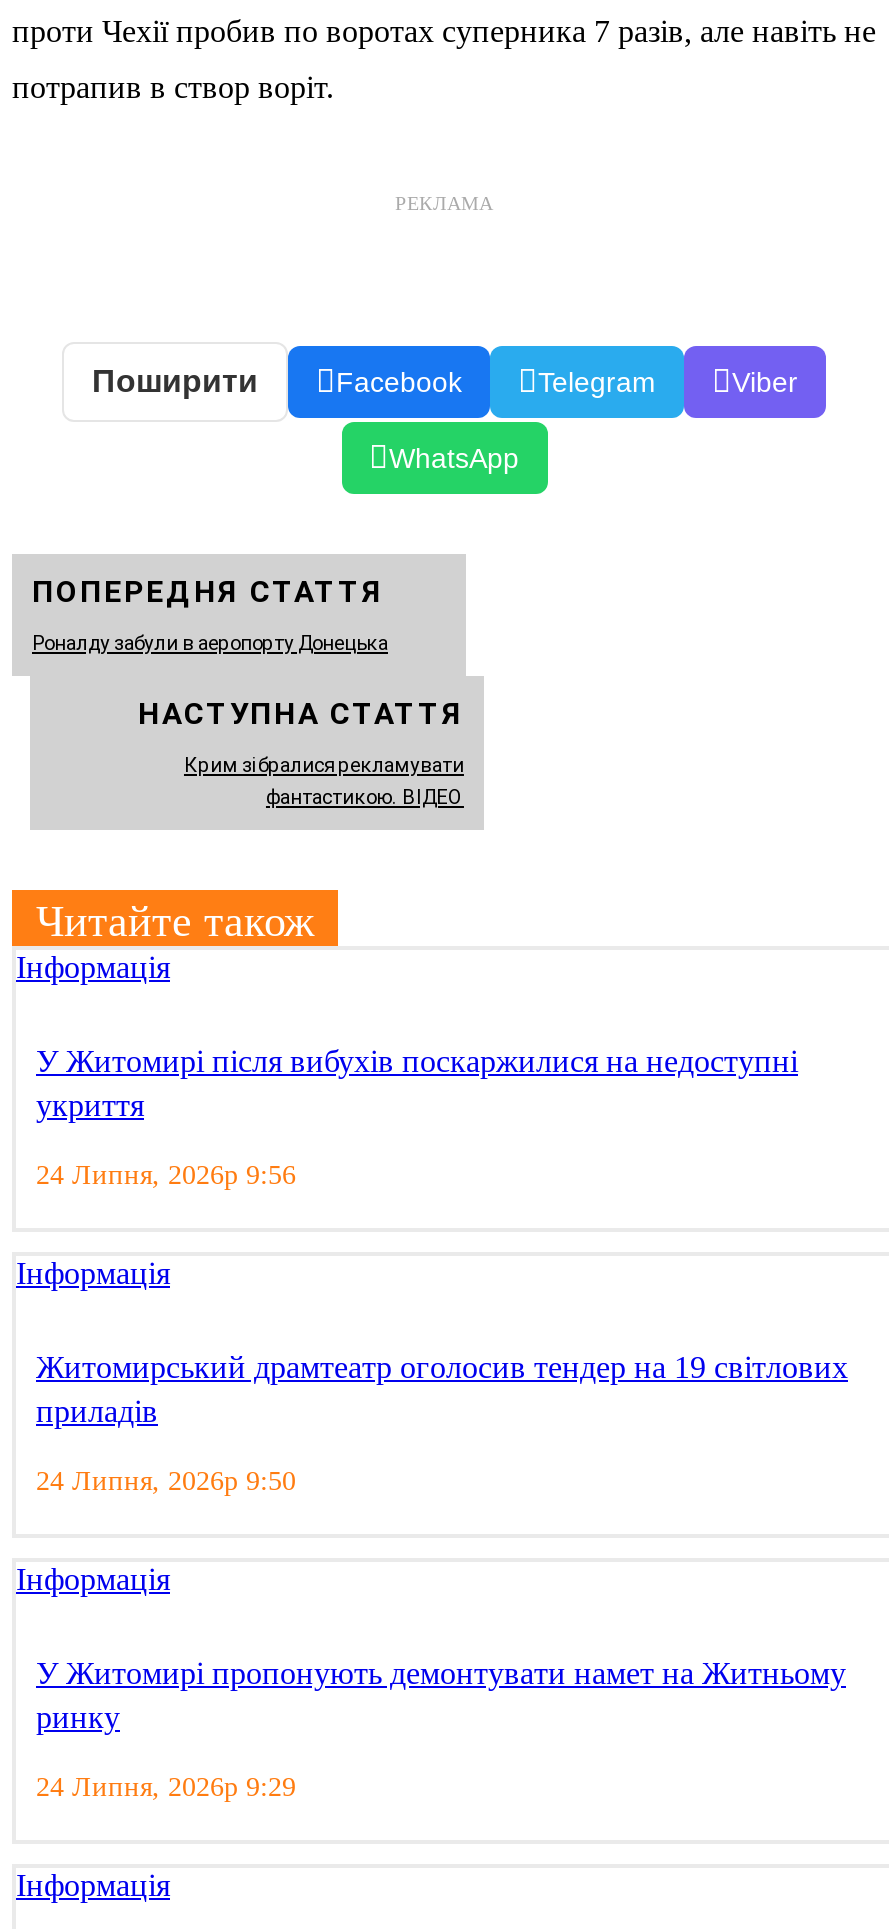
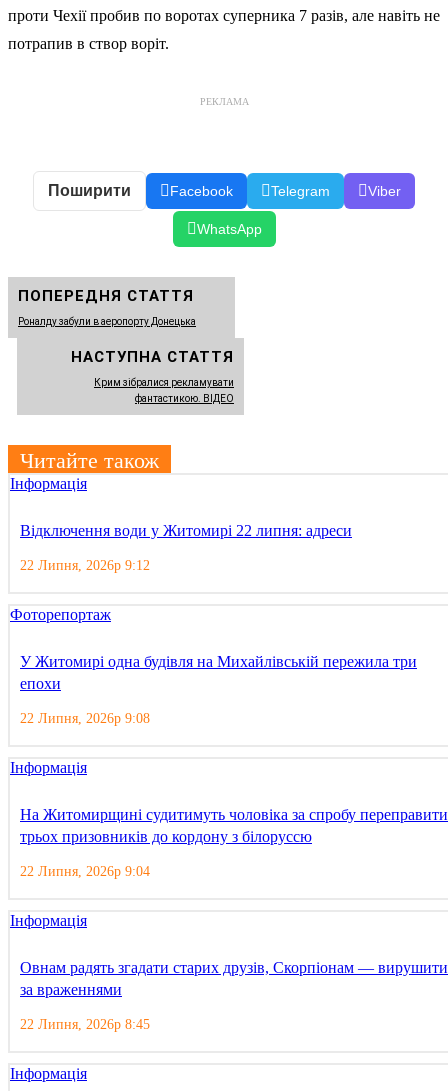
[36,1043,798,1189] У Житомирі після вибухів поскаржилися на недоступні | укриття | 24 Липня, 2026р 9:56 -> [10,522,417,726] Відключення води у Житомирі 22 липня: адреси | 22 Липня, 2026р 9:12 | Фоторепортаж | У Житомирі одна будівля на Михайлівській пережила три | епохи | 22 Липня, 2026р 9:08
[36,1349,848,1427] Житомирський драмтеатр оголосив тендер на 19 світлових | приладів -> [20,806,448,845] На Житомирщині судитимуть чоловіка за спробу переправити | трьох призовників до кордону з білоруссю
[36,1465,296,1495] 24 Липня, 2026р 9:50 -> [20,864,150,879] 22 Липня, 2026р 9:04
[36,1655,846,1733] У Житомирі пропонують демонтувати намет на Житньому | ринку -> [20,959,448,998] Овнам радять згадати старих друзів, Скорпіонам — вирушити | за враженнями
[36,1771,296,1801] 24 Липня, 2026р 9:29 -> [20,1017,150,1032] 22 Липня, 2026р 8:45

